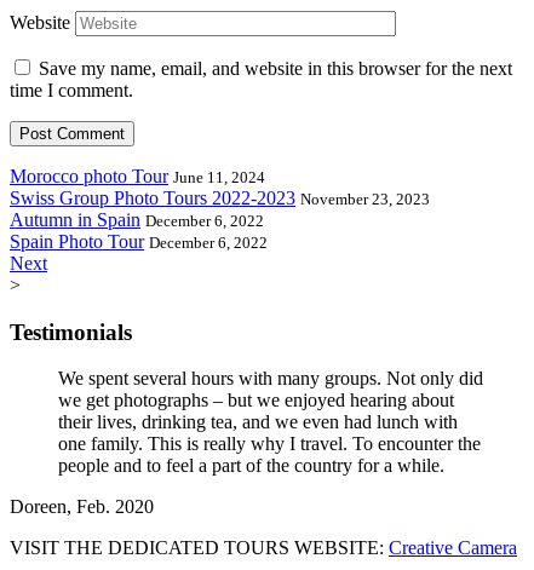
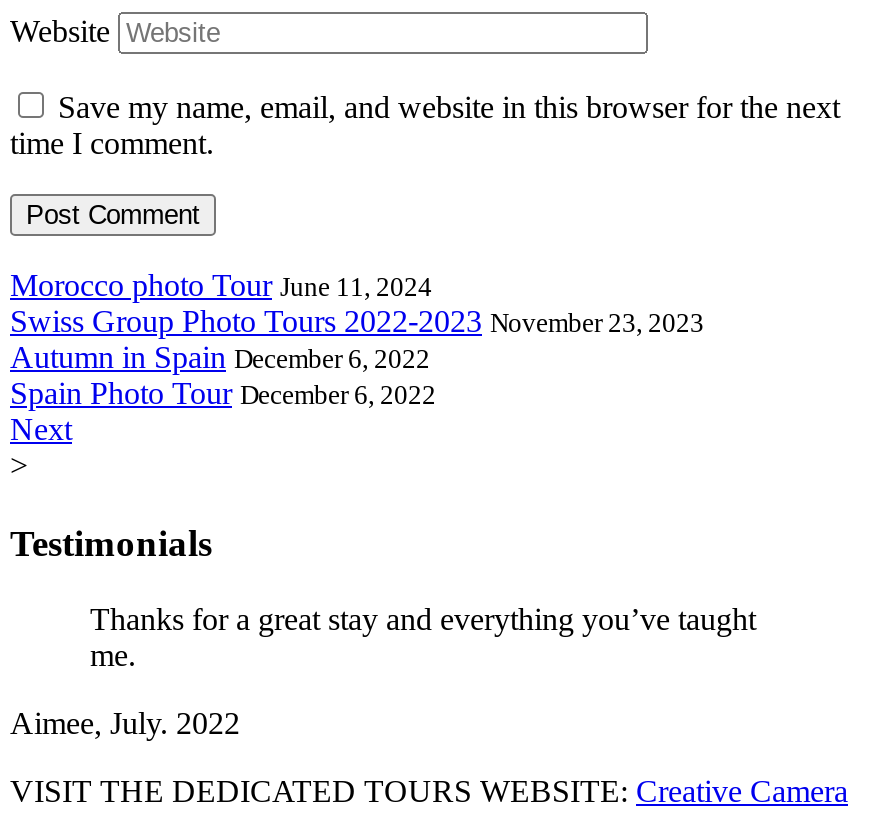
[58,368,483,476] We spent several hours with many groups. Not only did | we get photographs – but we enjoyed hearing about | their lives, drinking tea, and we even had lunch with | one family. This is really why I travel. To encounter the | people and to feel a part of the country for a while. -> [90,603,756,673] Thanks for a great stay and everything you’ve taught | me.
[10,497,154,517] Doreen, Feb. 2020 -> [10,707,240,741] Aimee, July. 2022

